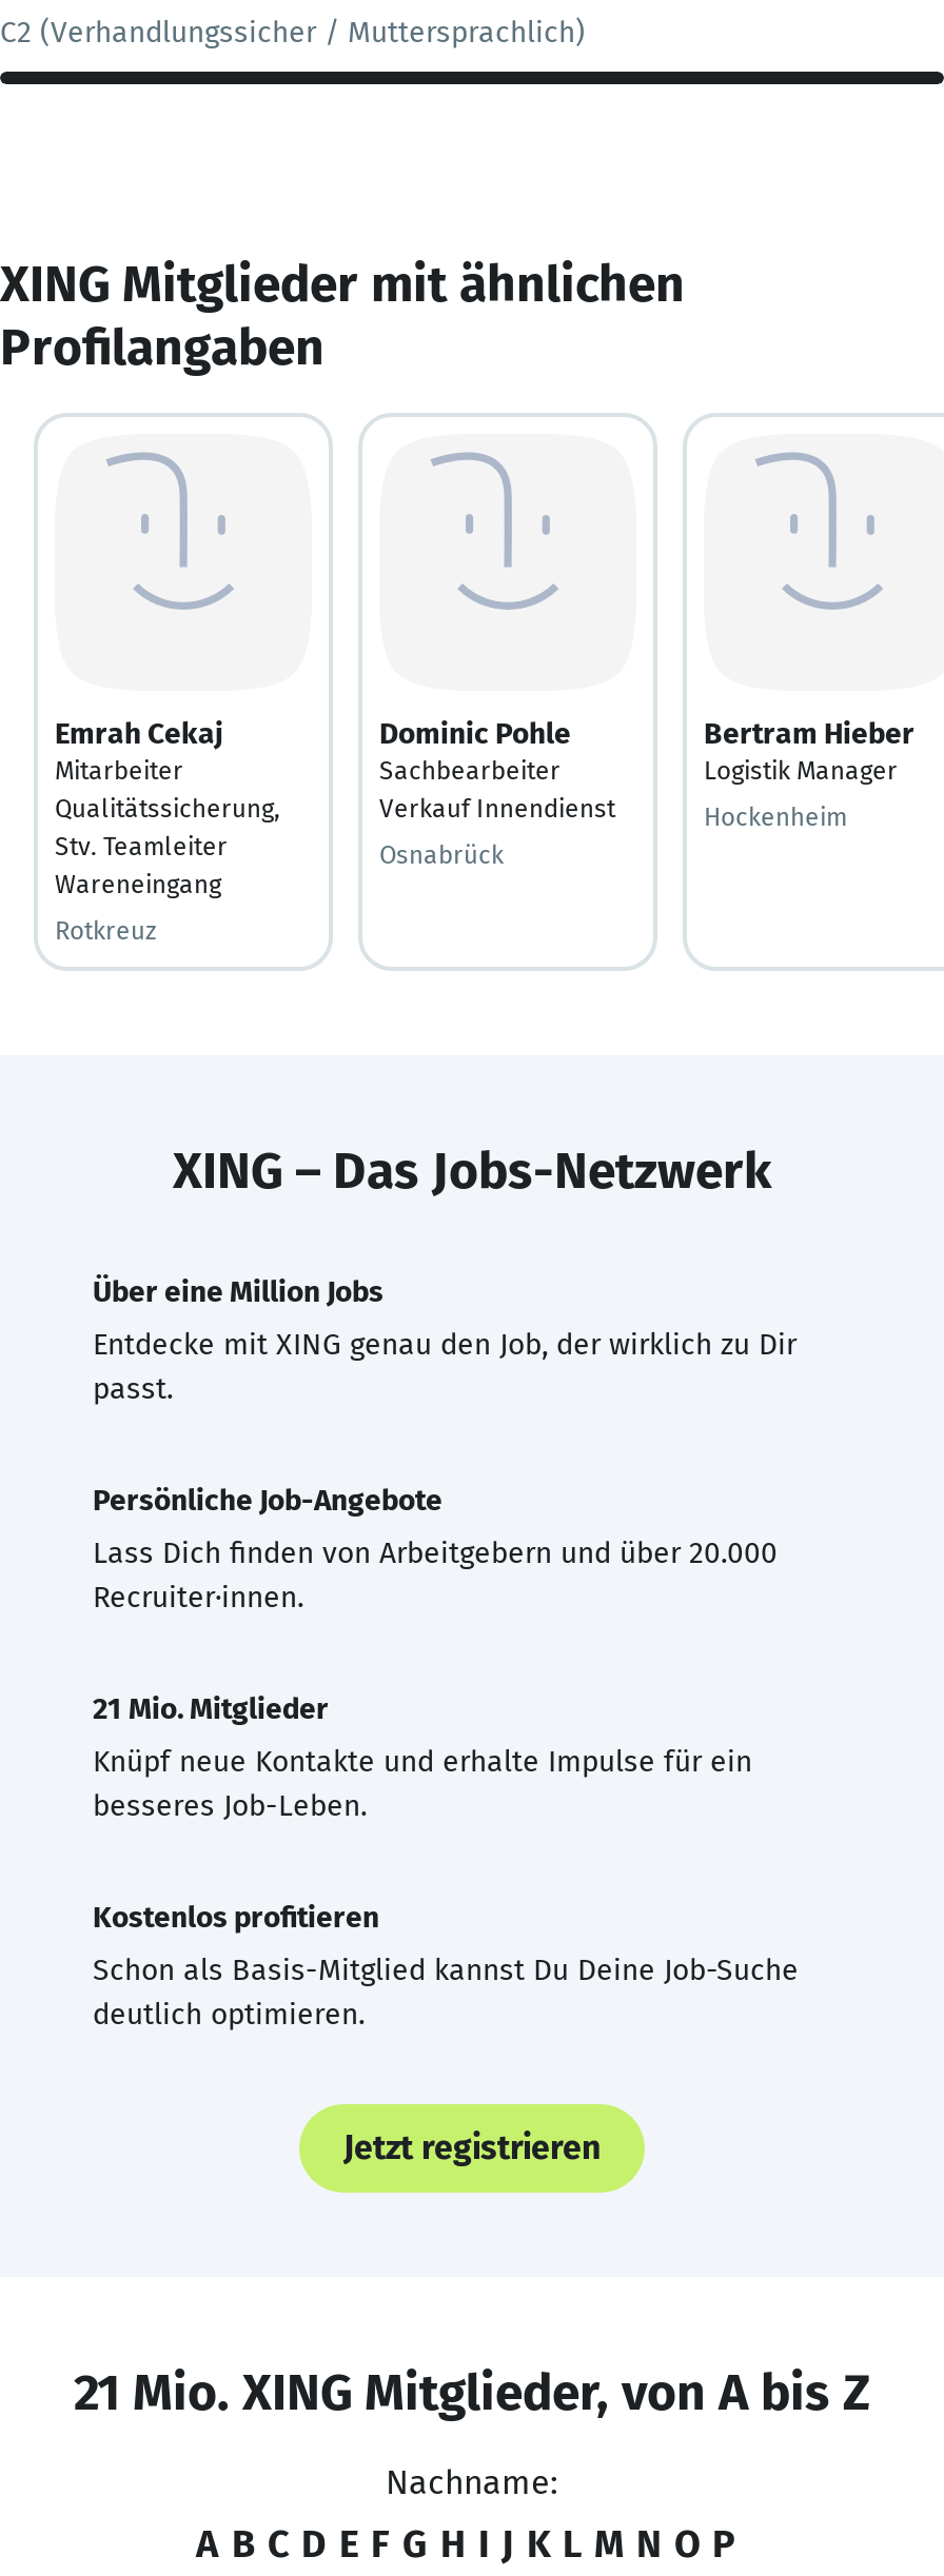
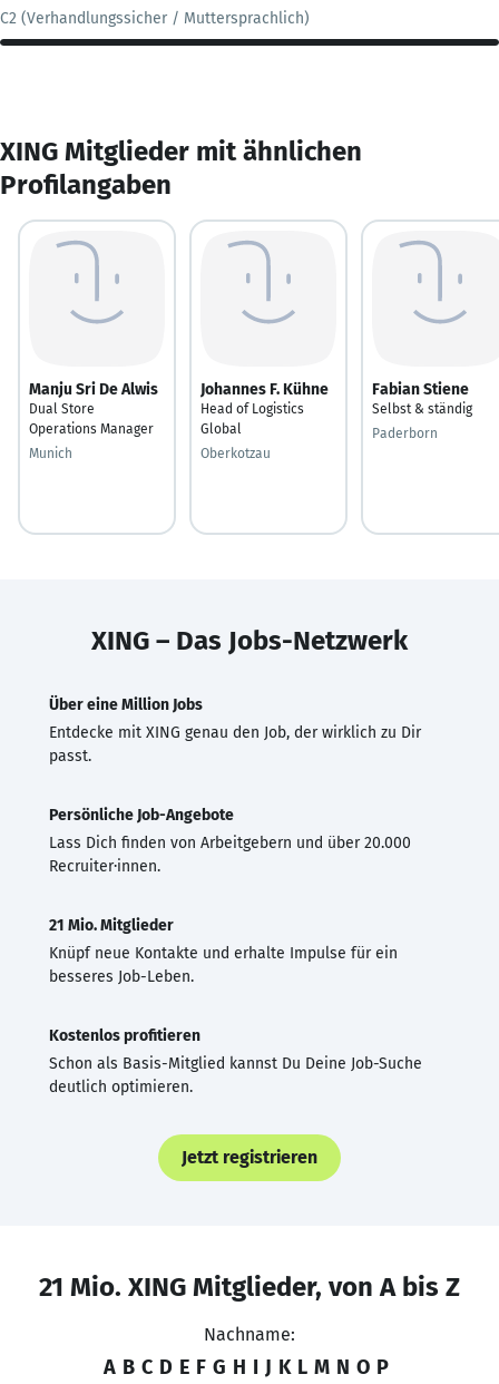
[55,715,280,898] Emrah Cekaj | Mitarbeiter | Qualitätssicherung, | Stv. Teamleiter | Wareneingang -> [29,379,158,436] Manju Sri De Alwis | Dual Store | Operations Manager
[379,715,615,823] Dominic Pohle | Sachbearbeiter | Verkauf Innendienst -> [200,379,329,436] Johannes F. Kühne | Head of Logistics | Global
[704,715,914,785] Bertram Hieber | Logistik Manager -> [372,379,472,416] Fabian Stiene | Selbst & ständig
[704,801,847,831] Hockenheim -> [372,425,438,441] Paderborn
[379,839,504,869] Osnabrück -> [200,445,271,461] Oberkotzau
[55,915,156,945] Rotkreuz -> [29,445,72,461] Munich

